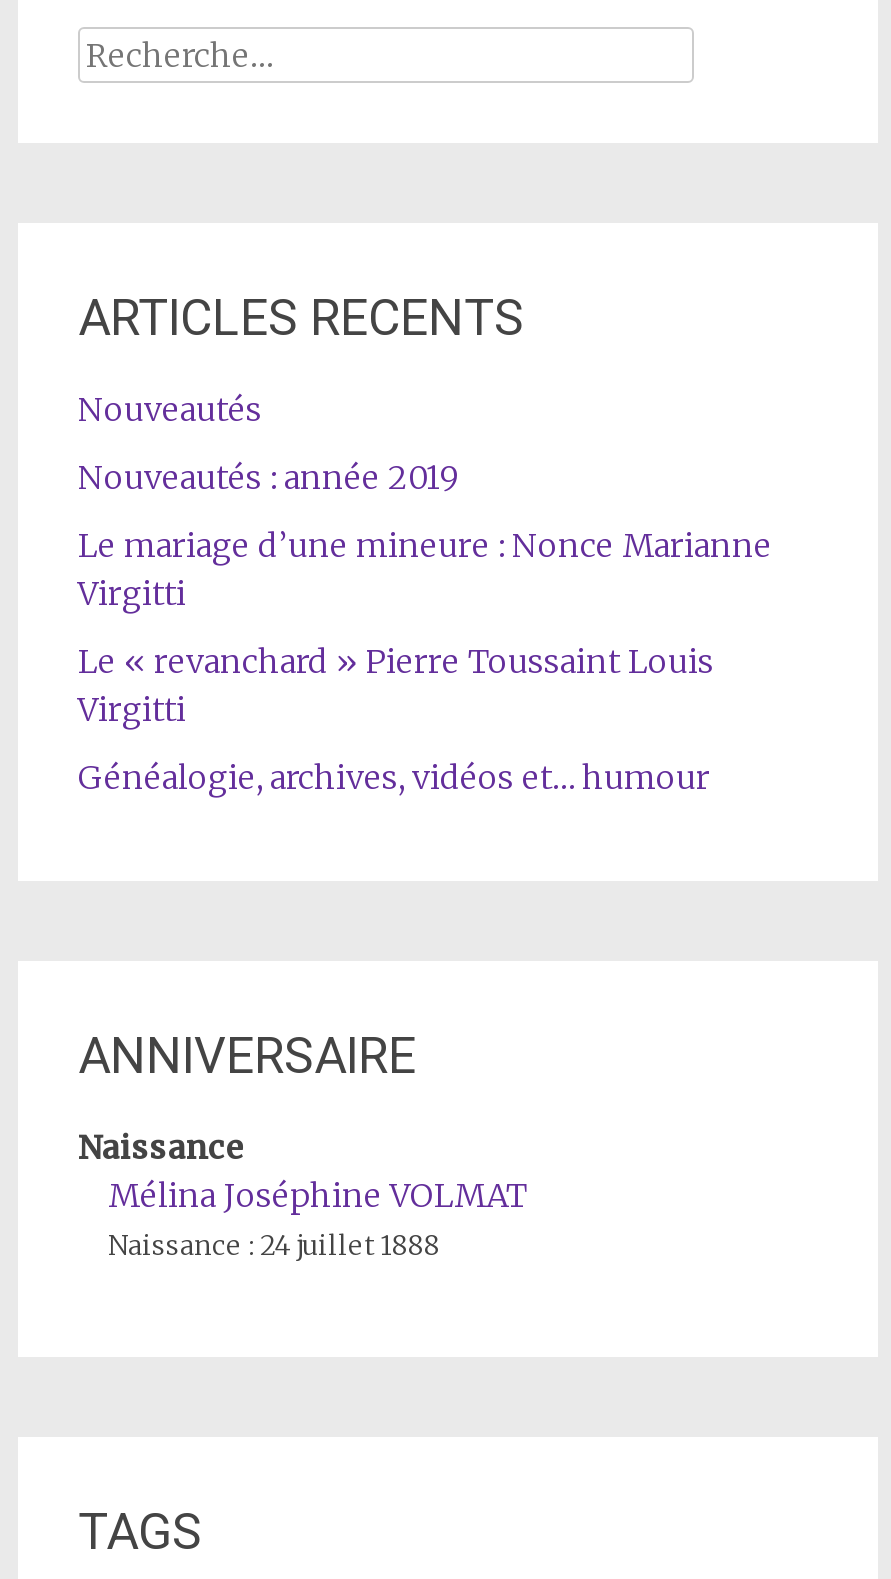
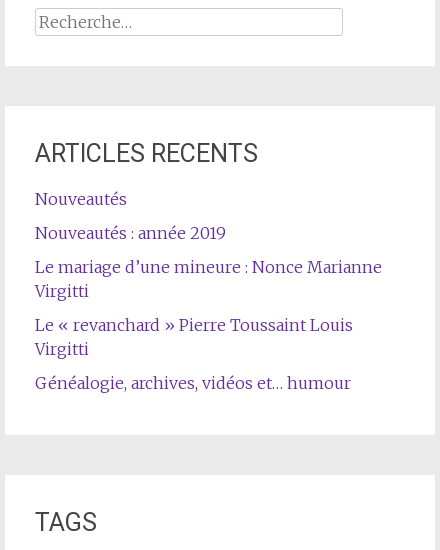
[78,1027,528,1263] ANNIVERSAIRE | Naissance | Mélina Joséphine VOLMAT | Naissance : 24 juillet 1888 -> none

